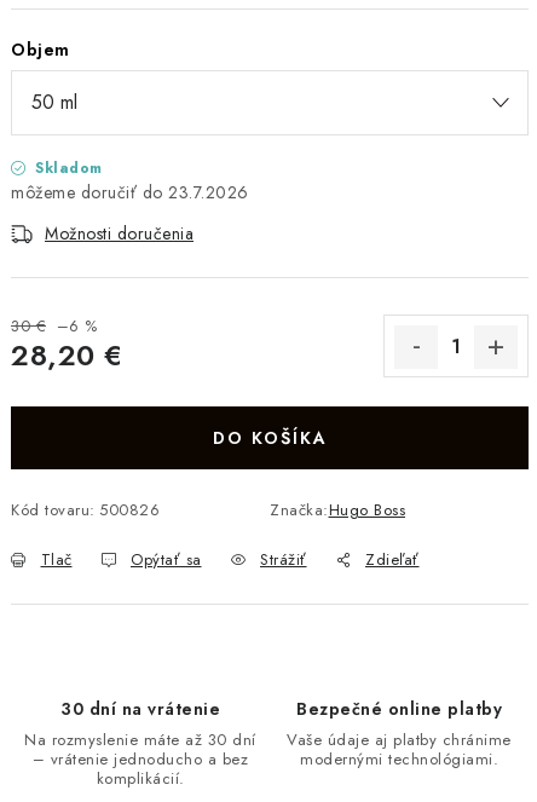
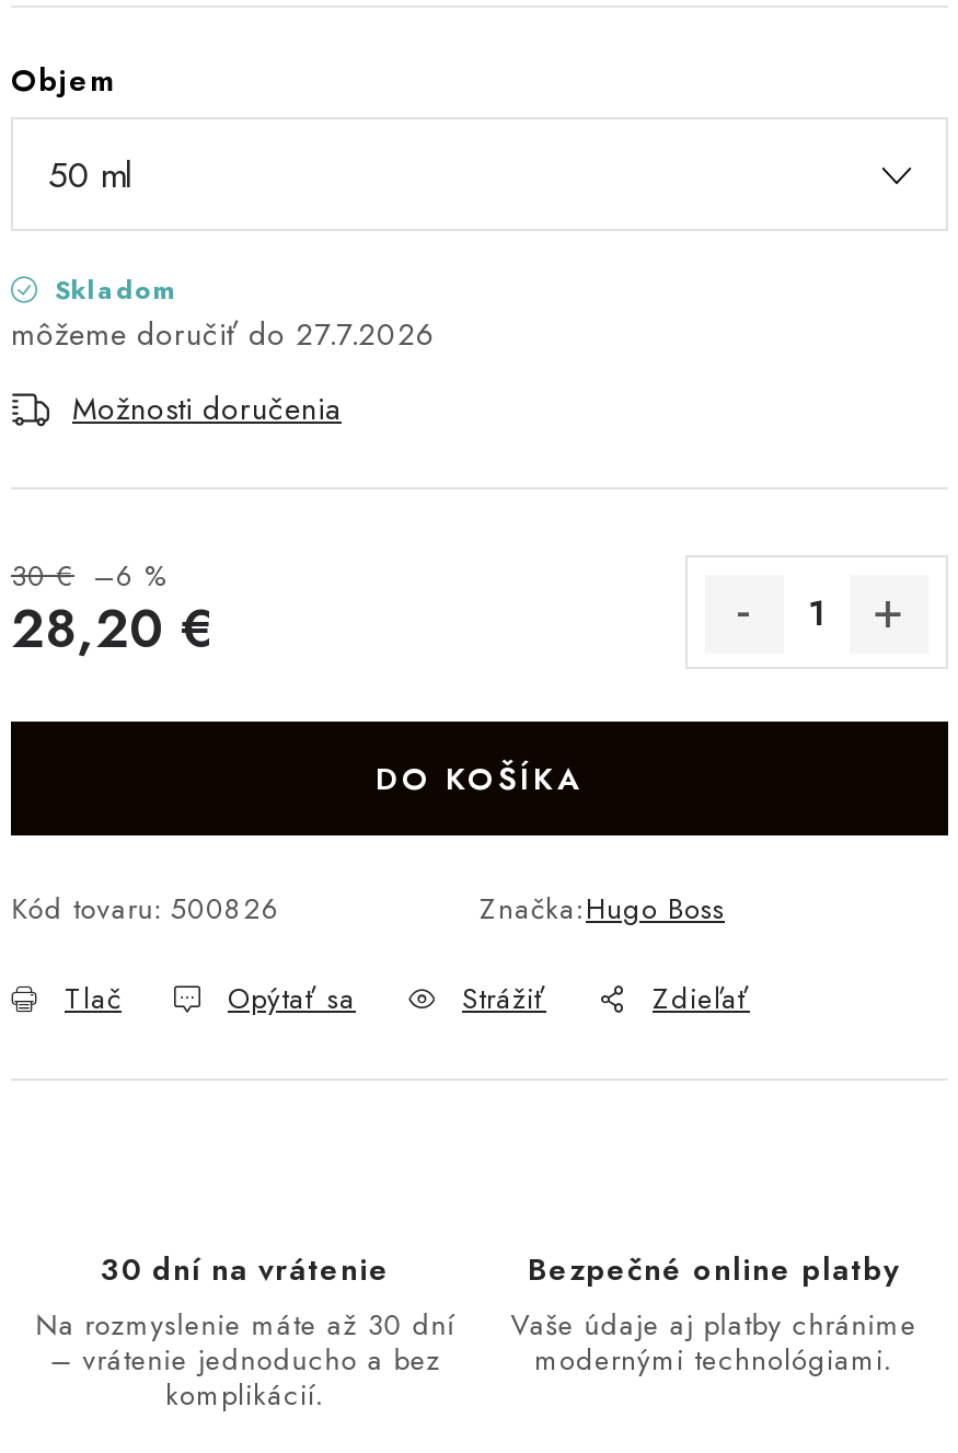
[168,180,249,204] 23.7.2026 -> [296,312,437,356] 27.7.2026

